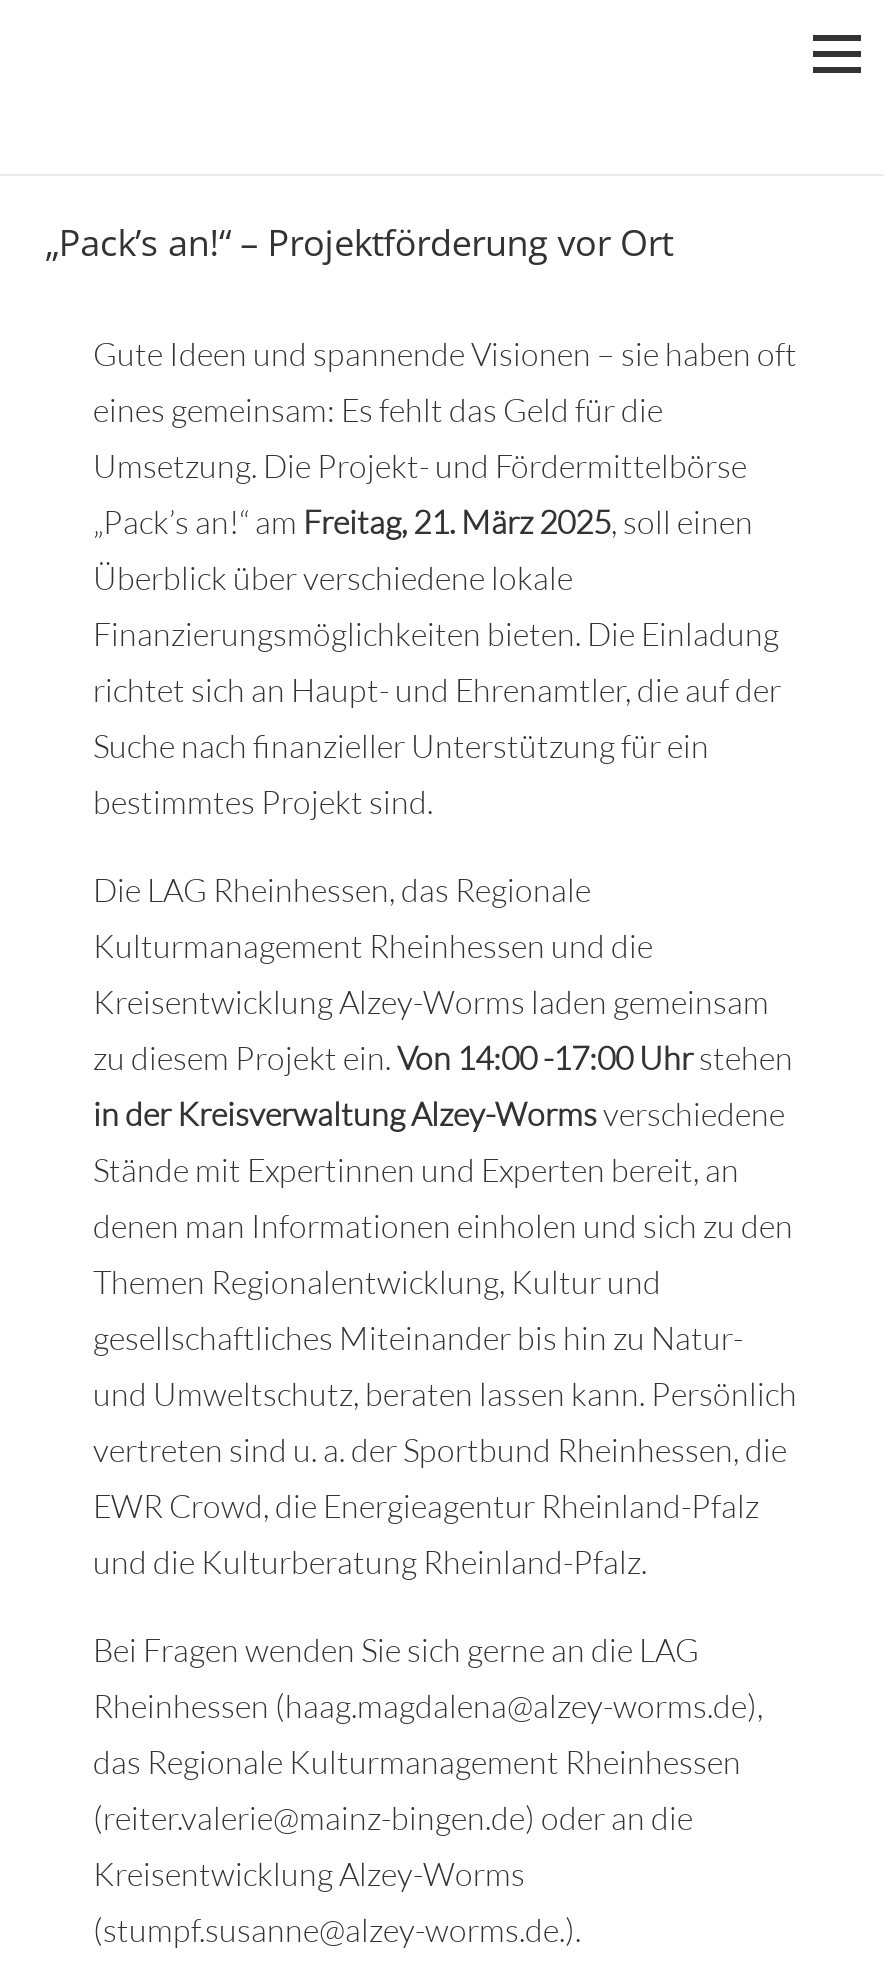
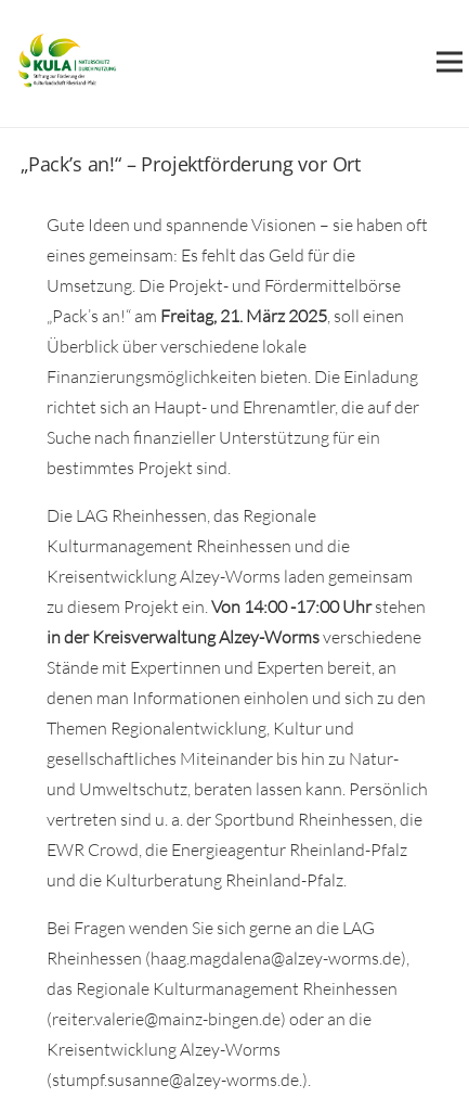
none -> [17,33,117,89] [image]

